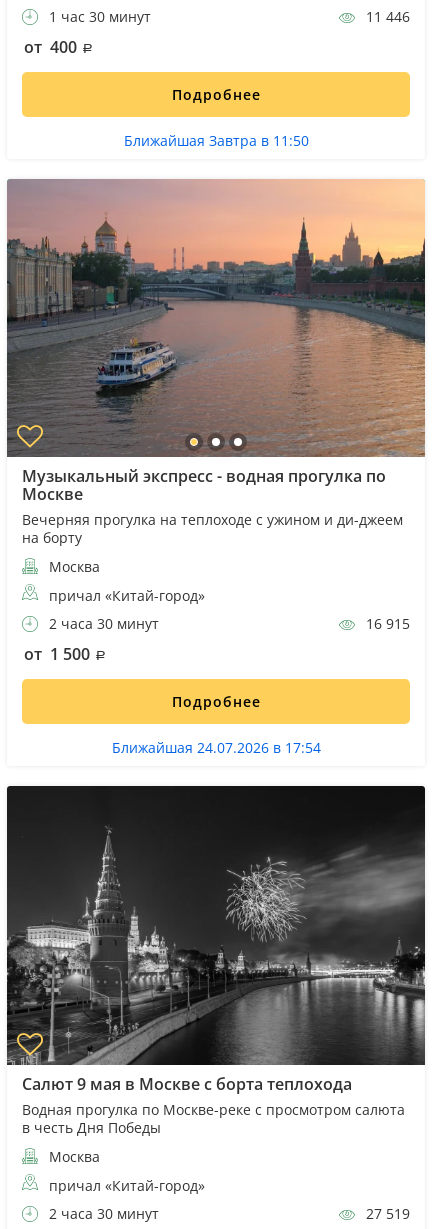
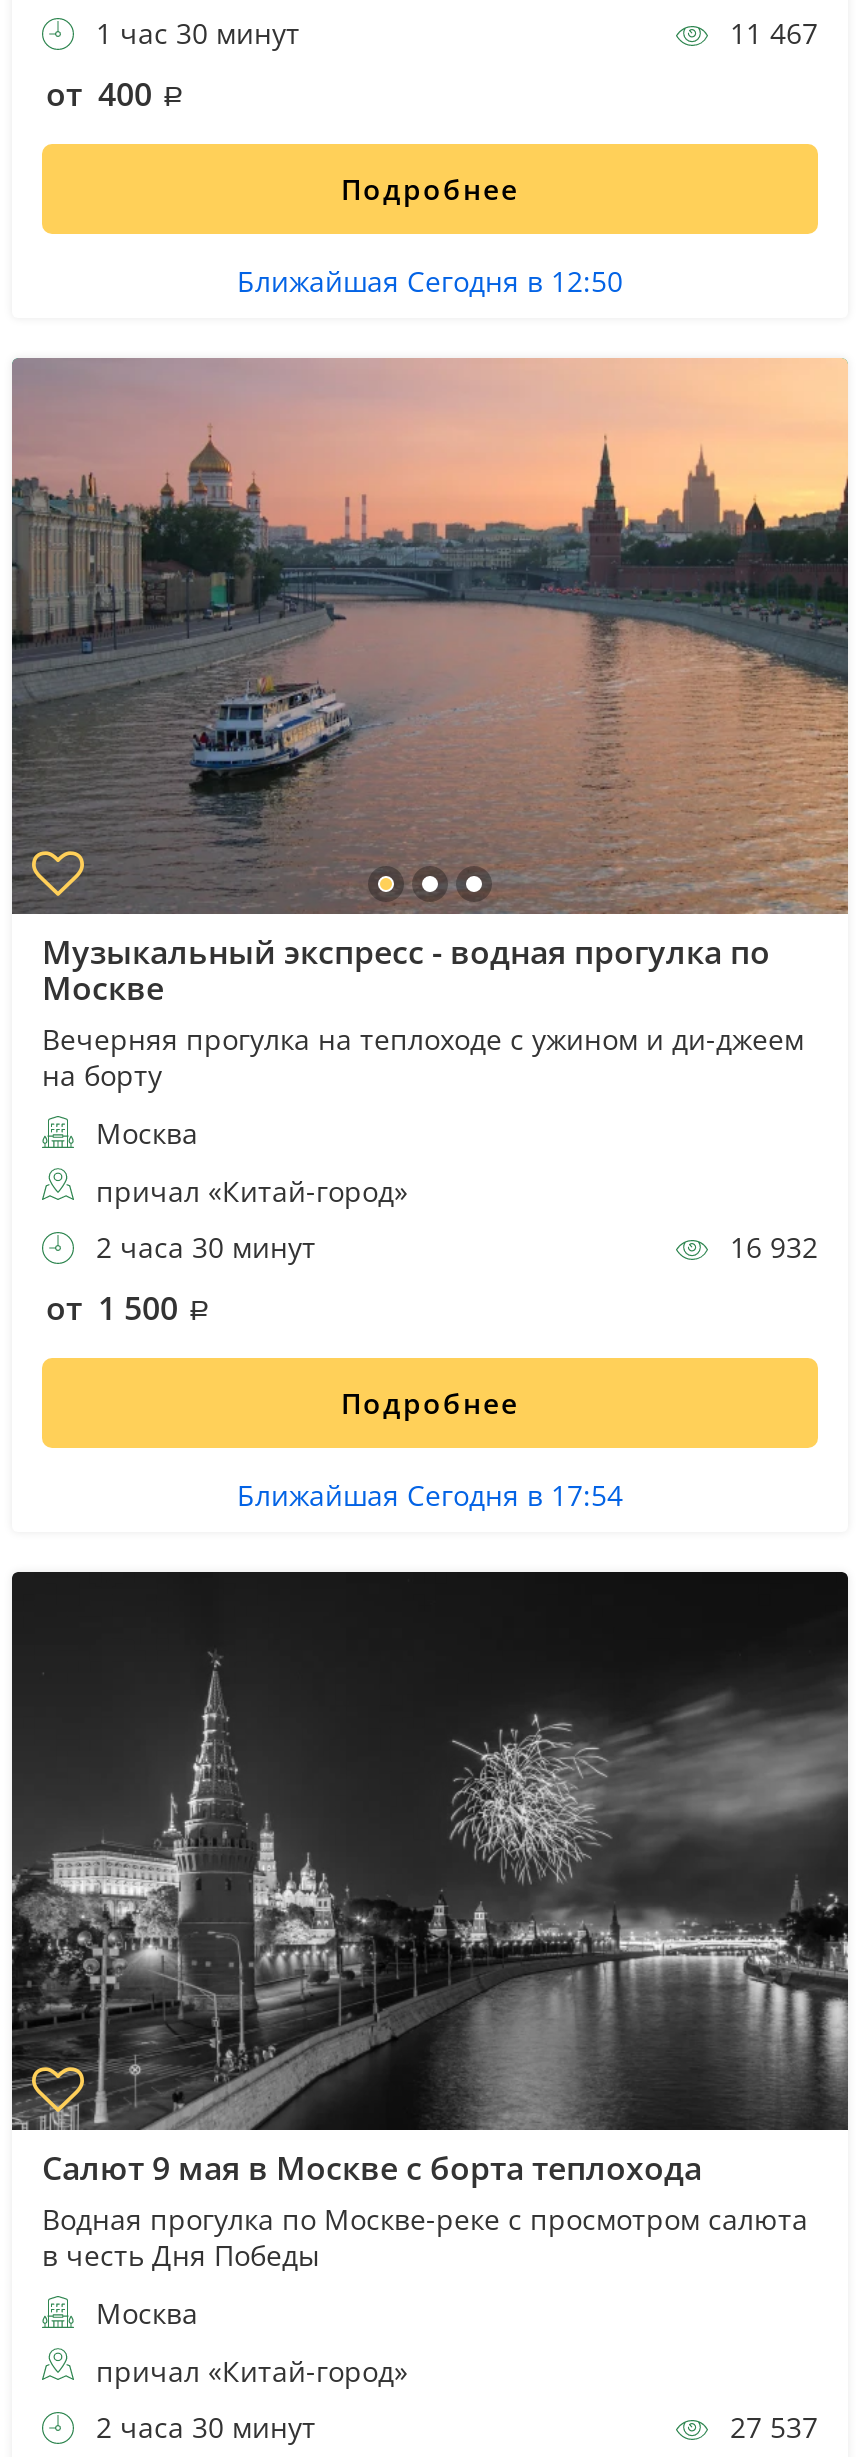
[362,7,410,26] 11 446 -> [722,13,818,51] 11 467
[123,131,308,150] Ближайшая Завтра в 11:50 -> [237,261,623,299] Ближайшая Сегодня в 12:50
[362,614,410,633] 16 915 -> [722,1228,818,1266] 16 932
[111,738,320,757] Ближайшая 24.07.2026 в 17:54 -> [237,1476,623,1514] Ближайшая Сегодня в 17:54
[362,1204,410,1223] 27 519 -> [722,2408,818,2446] 27 537

